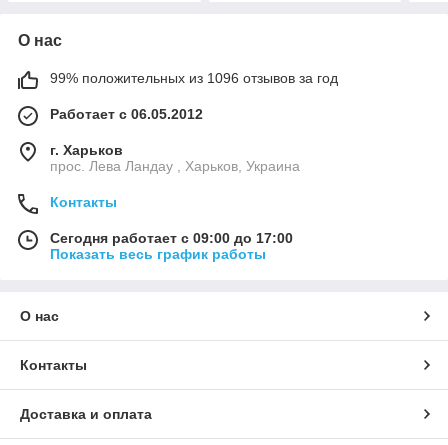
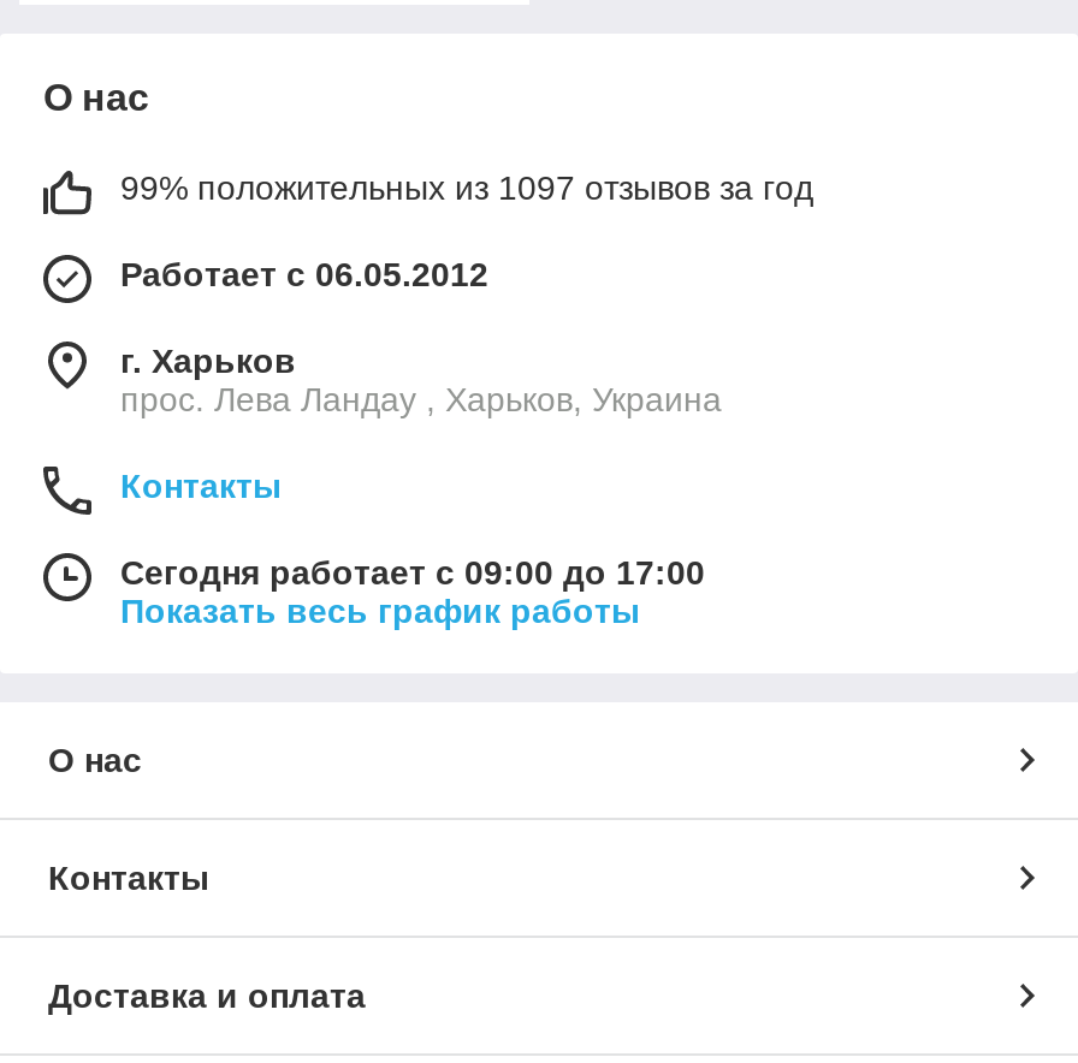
[50,70,338,86] 99% положительных из 1096 отзывов за год -> [120,169,813,208] 99% положительных из 1097 отзывов за год

